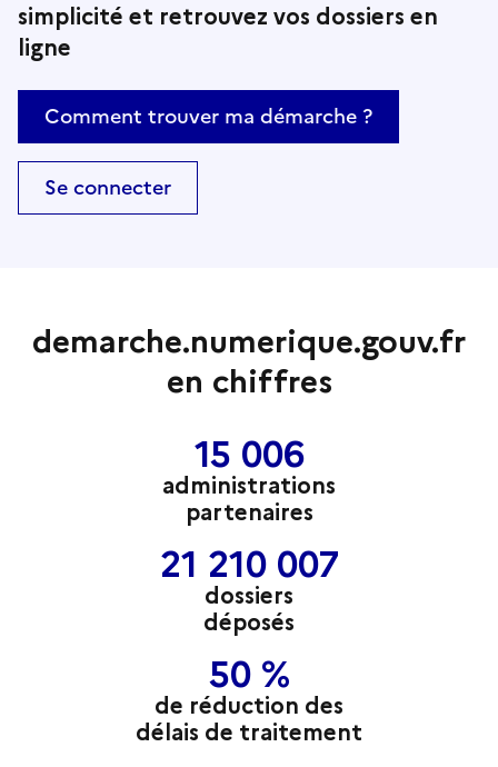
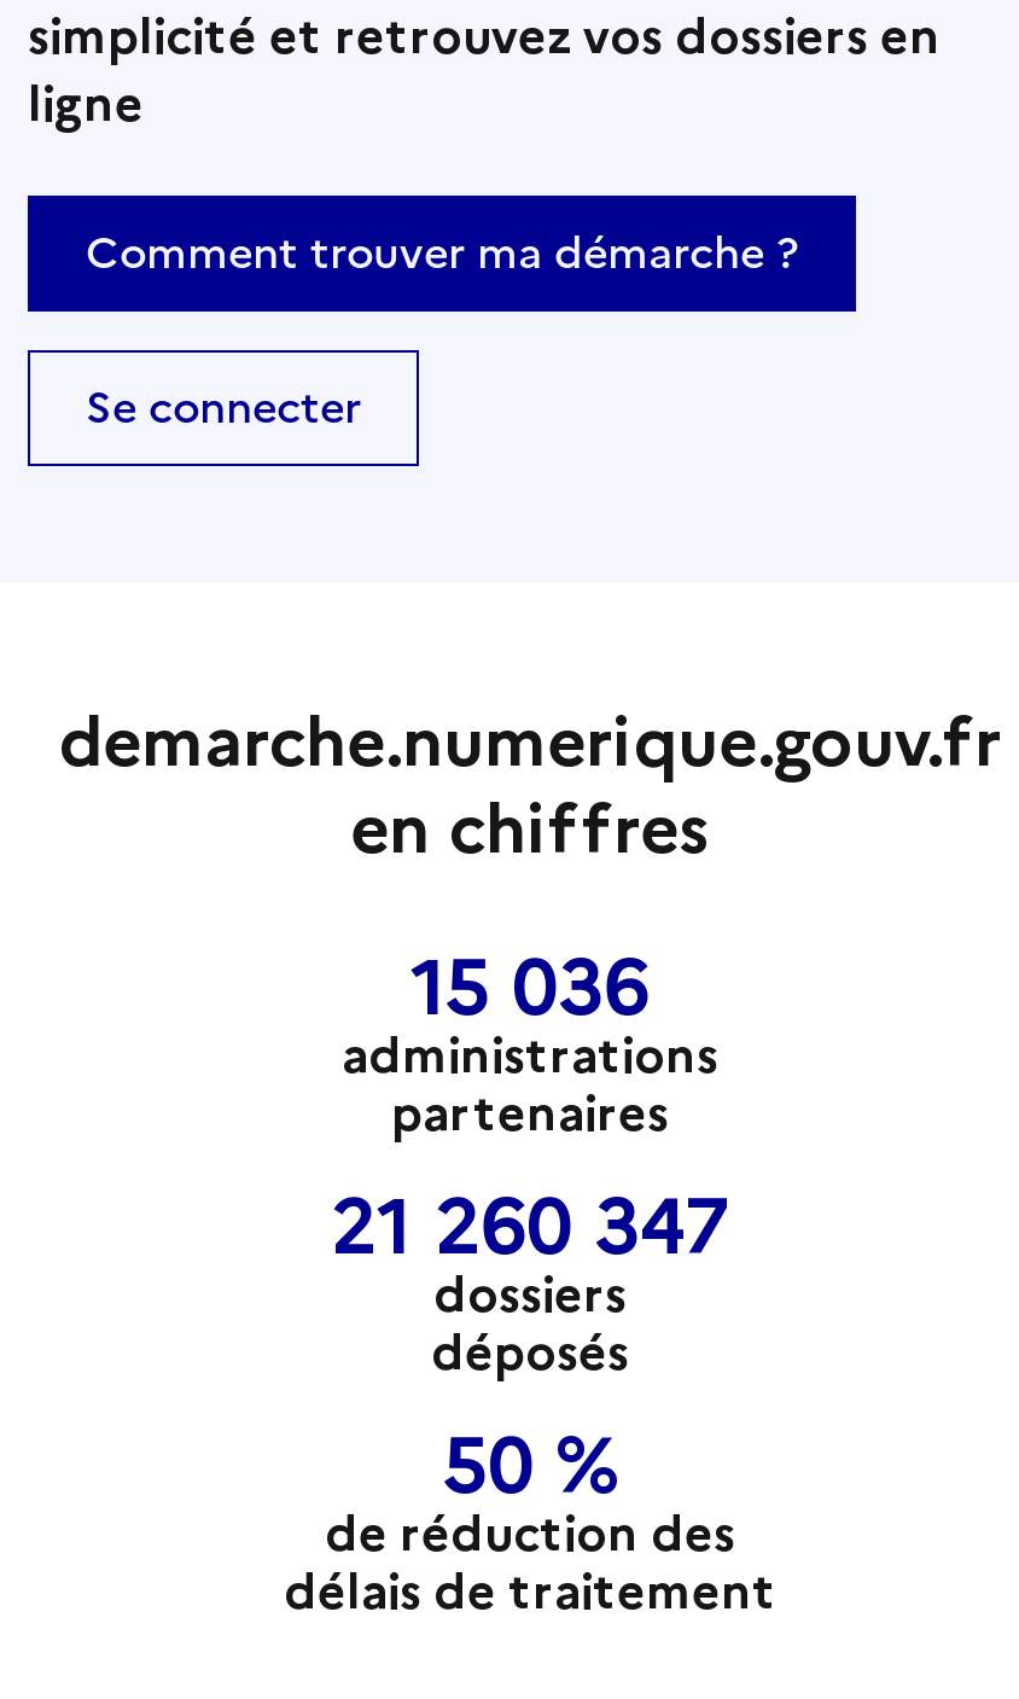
[194,432,304,476] 15 006 -> [410,939,650,1033] 15 036
[160,542,338,586] 21 210 007 -> [331,1178,729,1272] 21 260 347

